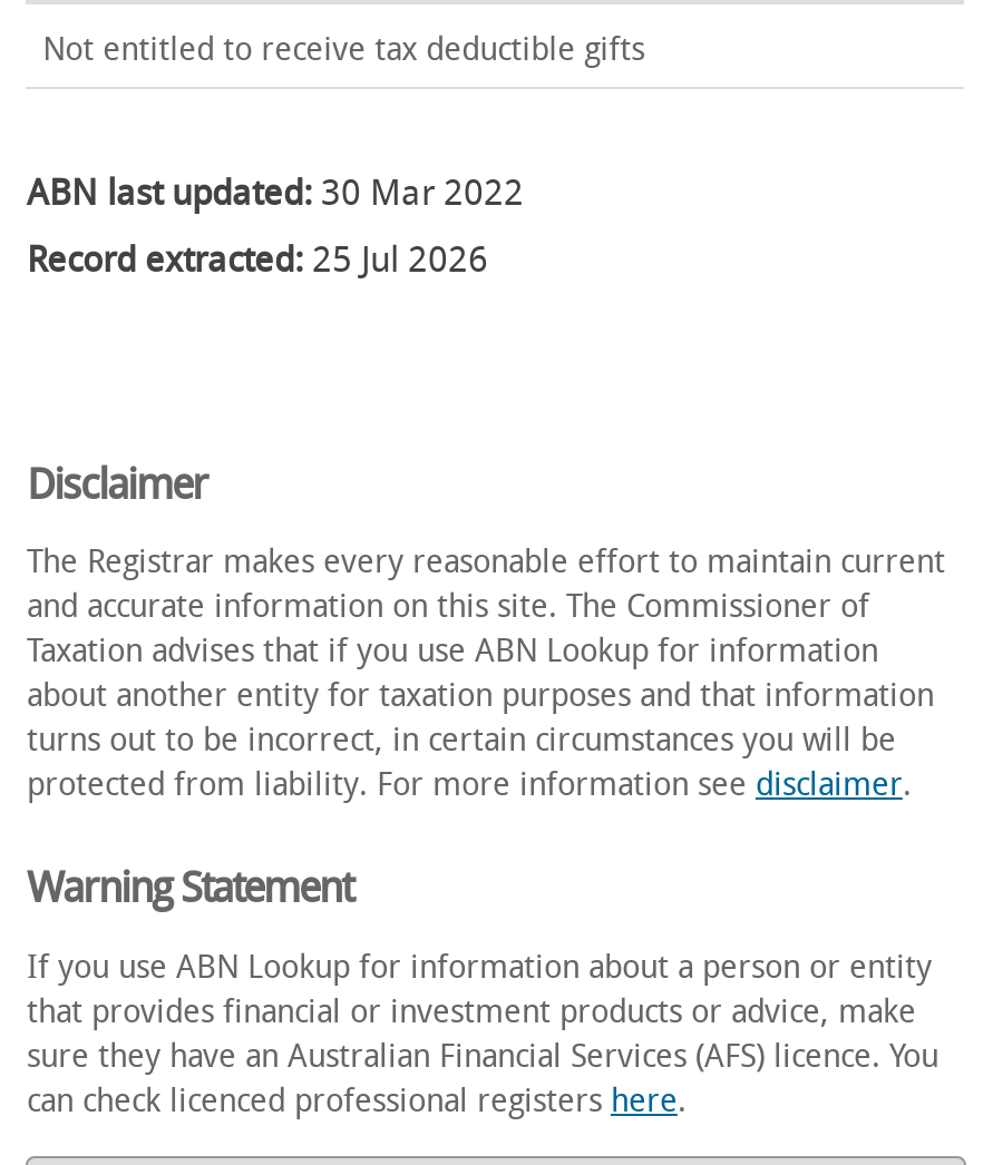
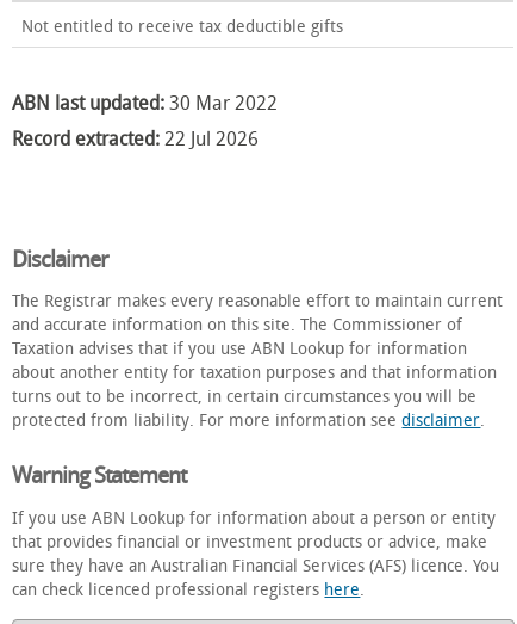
[27,239,488,282] Record extracted: 25 Jul 2026 -> [12,128,259,151] Record extracted: 22 Jul 2026

